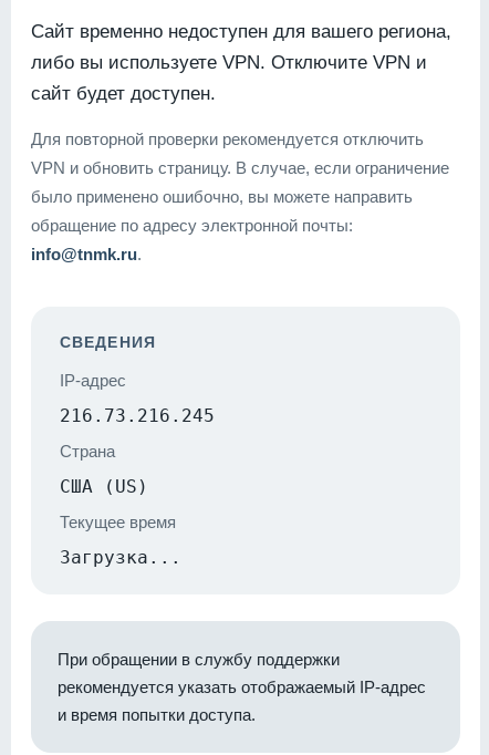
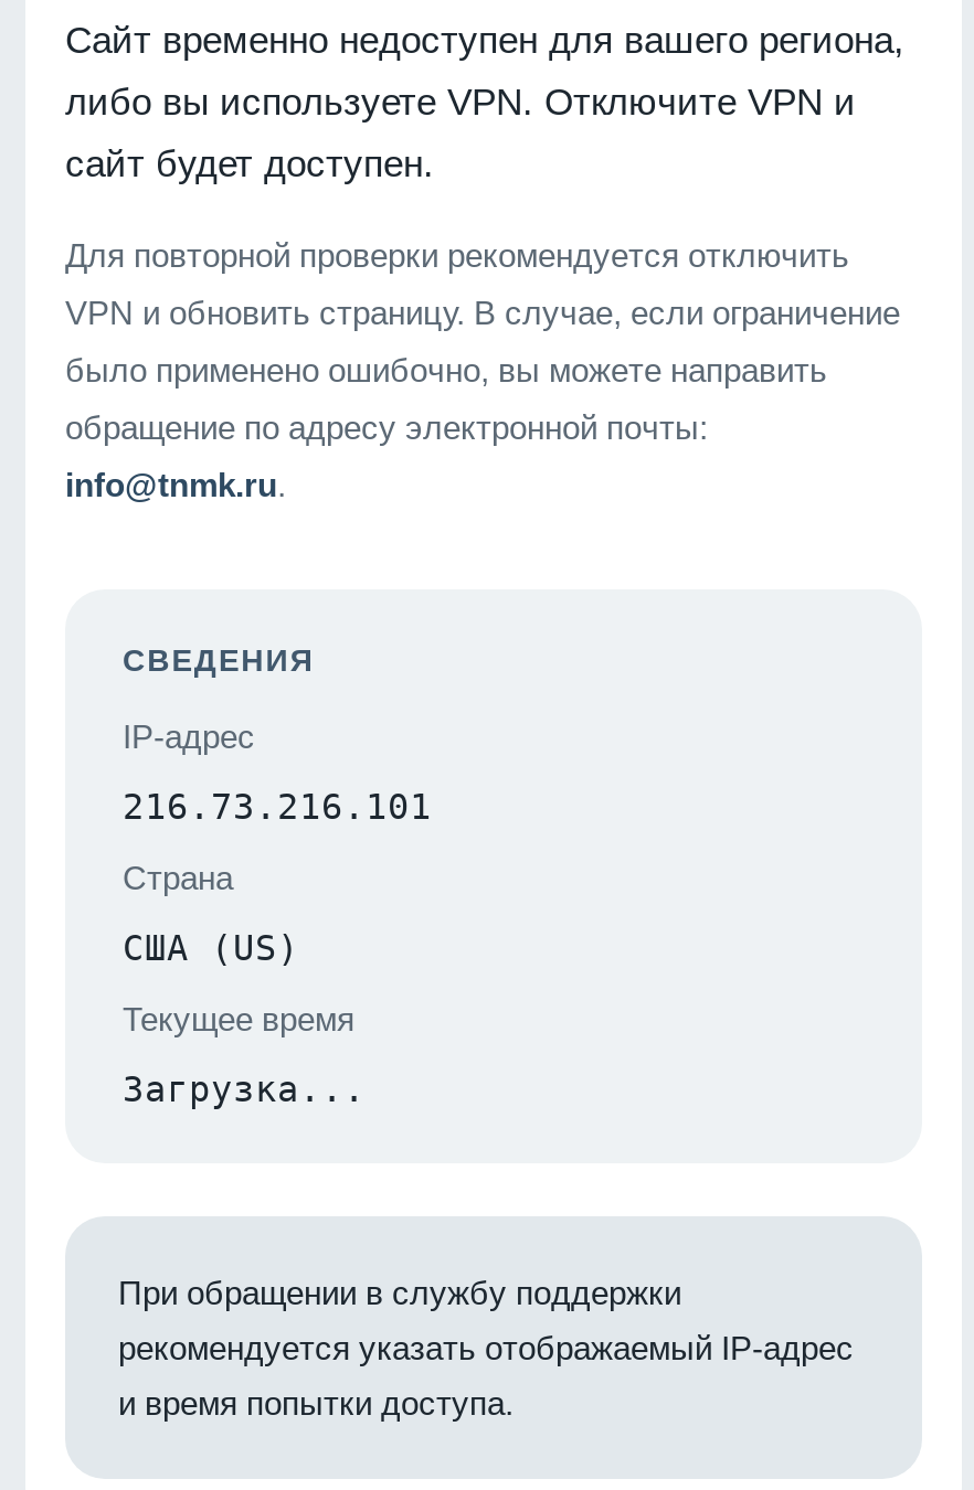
[60,405,215,426] 216.73.216.245 -> [123,785,432,827] 216.73.216.101

